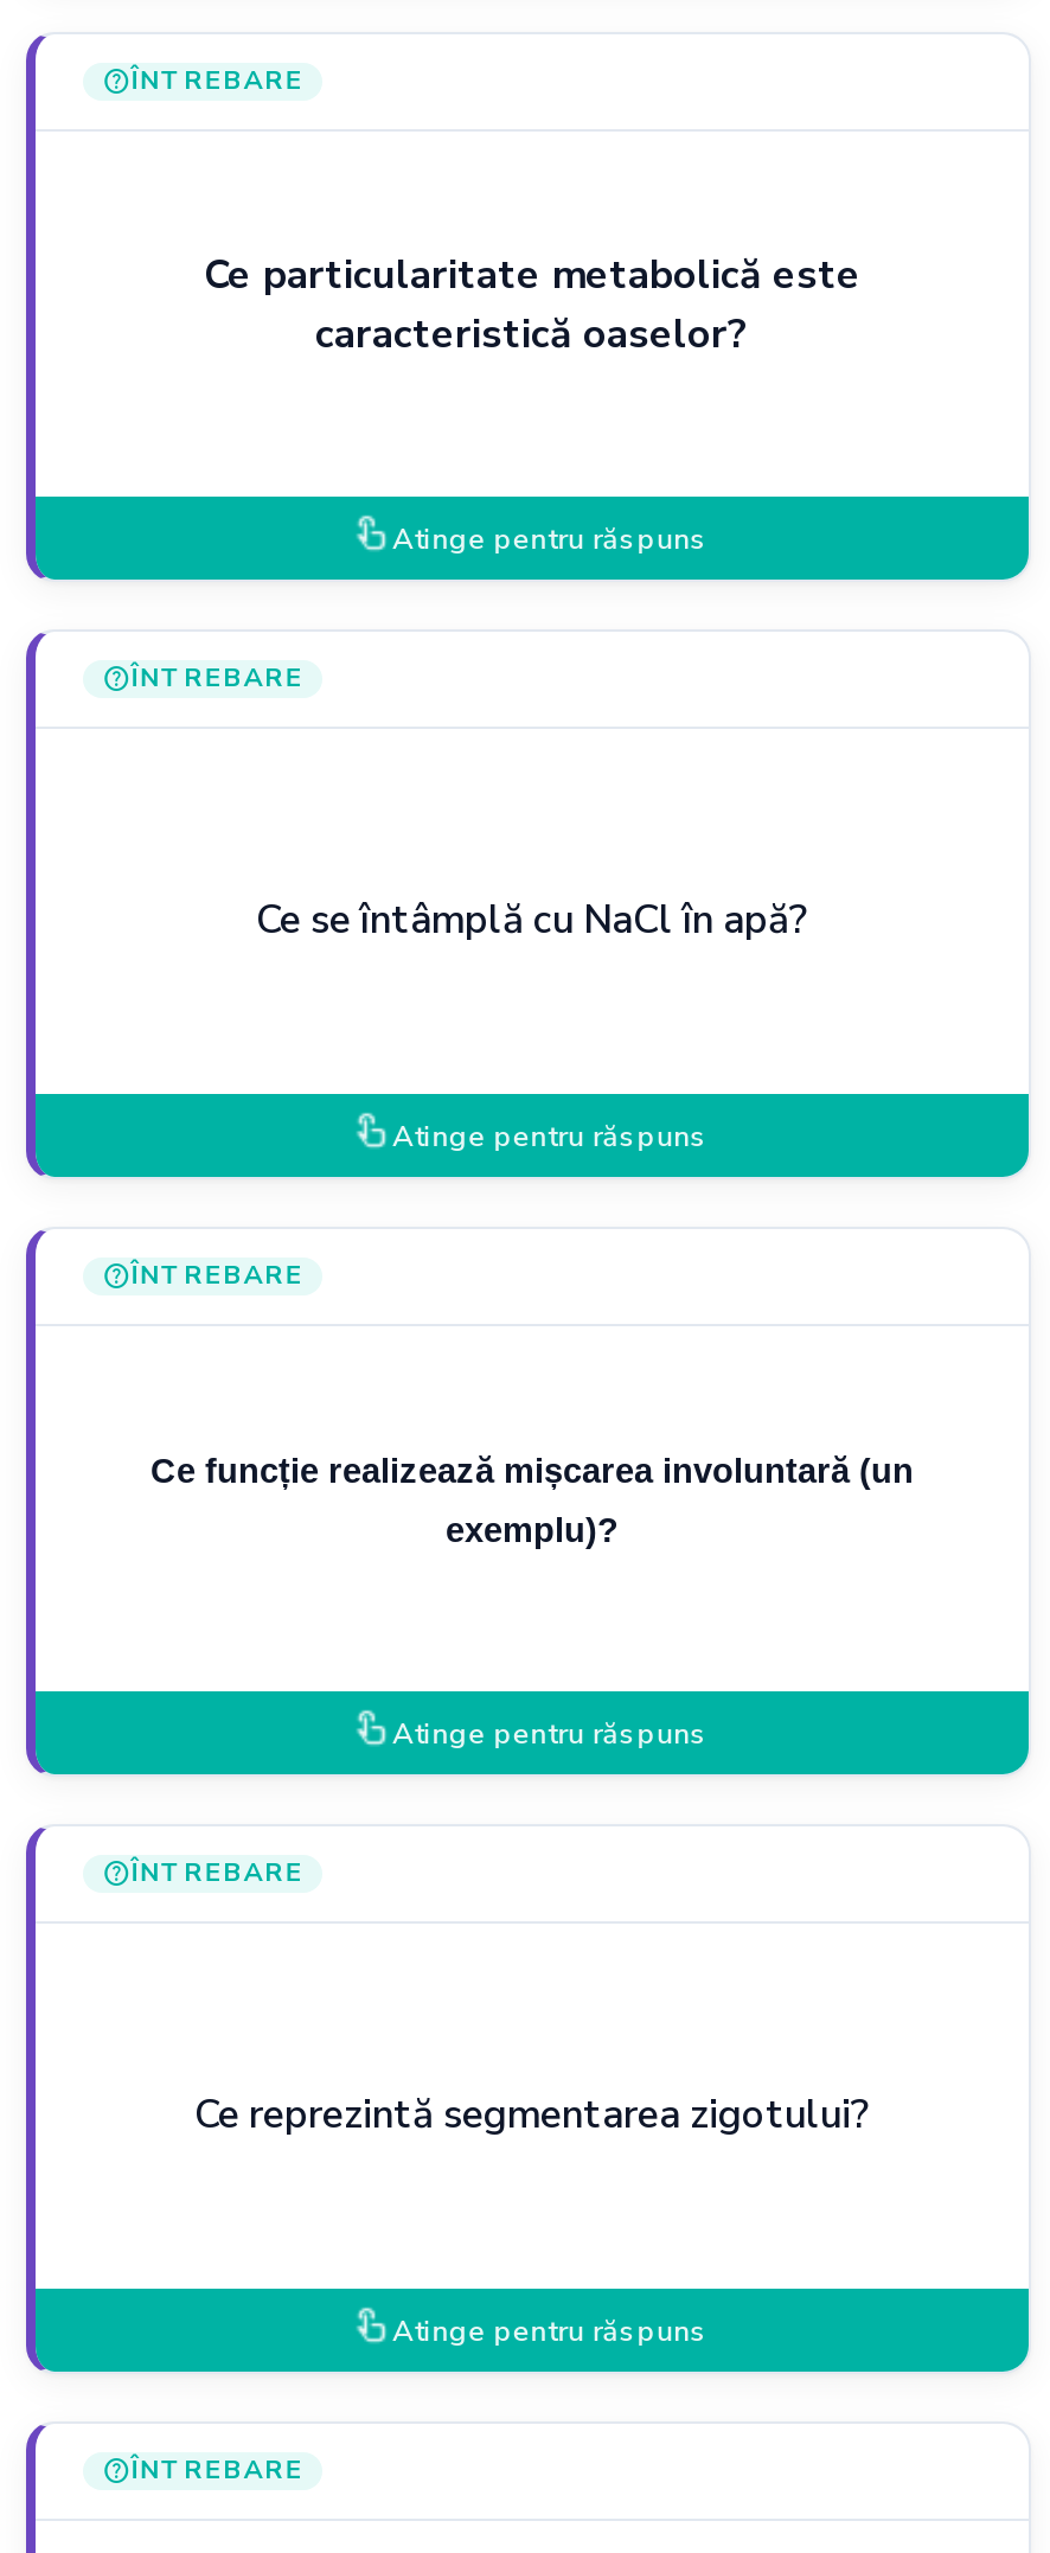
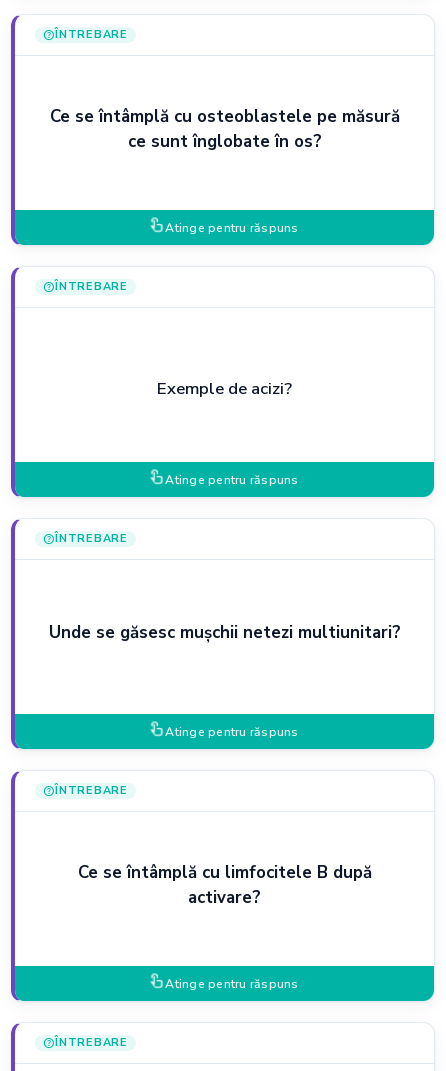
[204,247,860,361] Ce particularitate metabolică este | caracteristică oaselor? -> [49,105,399,153] Ce se întâmplă cu osteoblastele pe măsură | ce sunt înglobate în os?
[256,892,808,947] Ce se întâmplă cu NaCl în apă? -> [157,377,292,400] Exemple de acizi?
[151,1451,914,1549] Ce funcție realizează mișcarea involuntară (un | exemplu)? -> [48,621,400,644] Unde se găsesc muşchii netezi multiunitari?
[194,2087,870,2141] Ce reprezintă segmentarea zigotului? -> [77,861,371,909] Ce se întâmplă cu limfocitele B după | activare?

